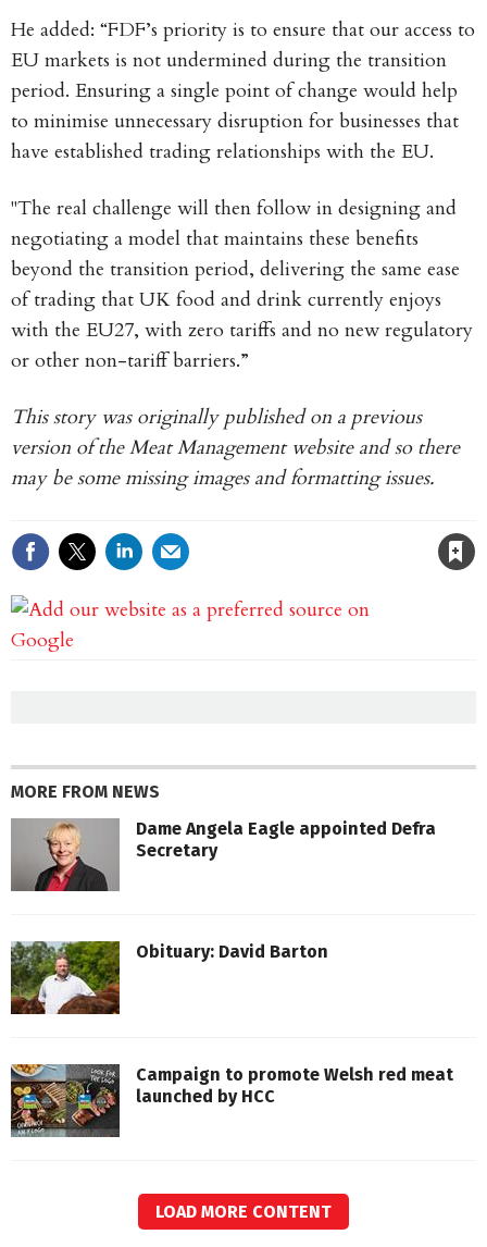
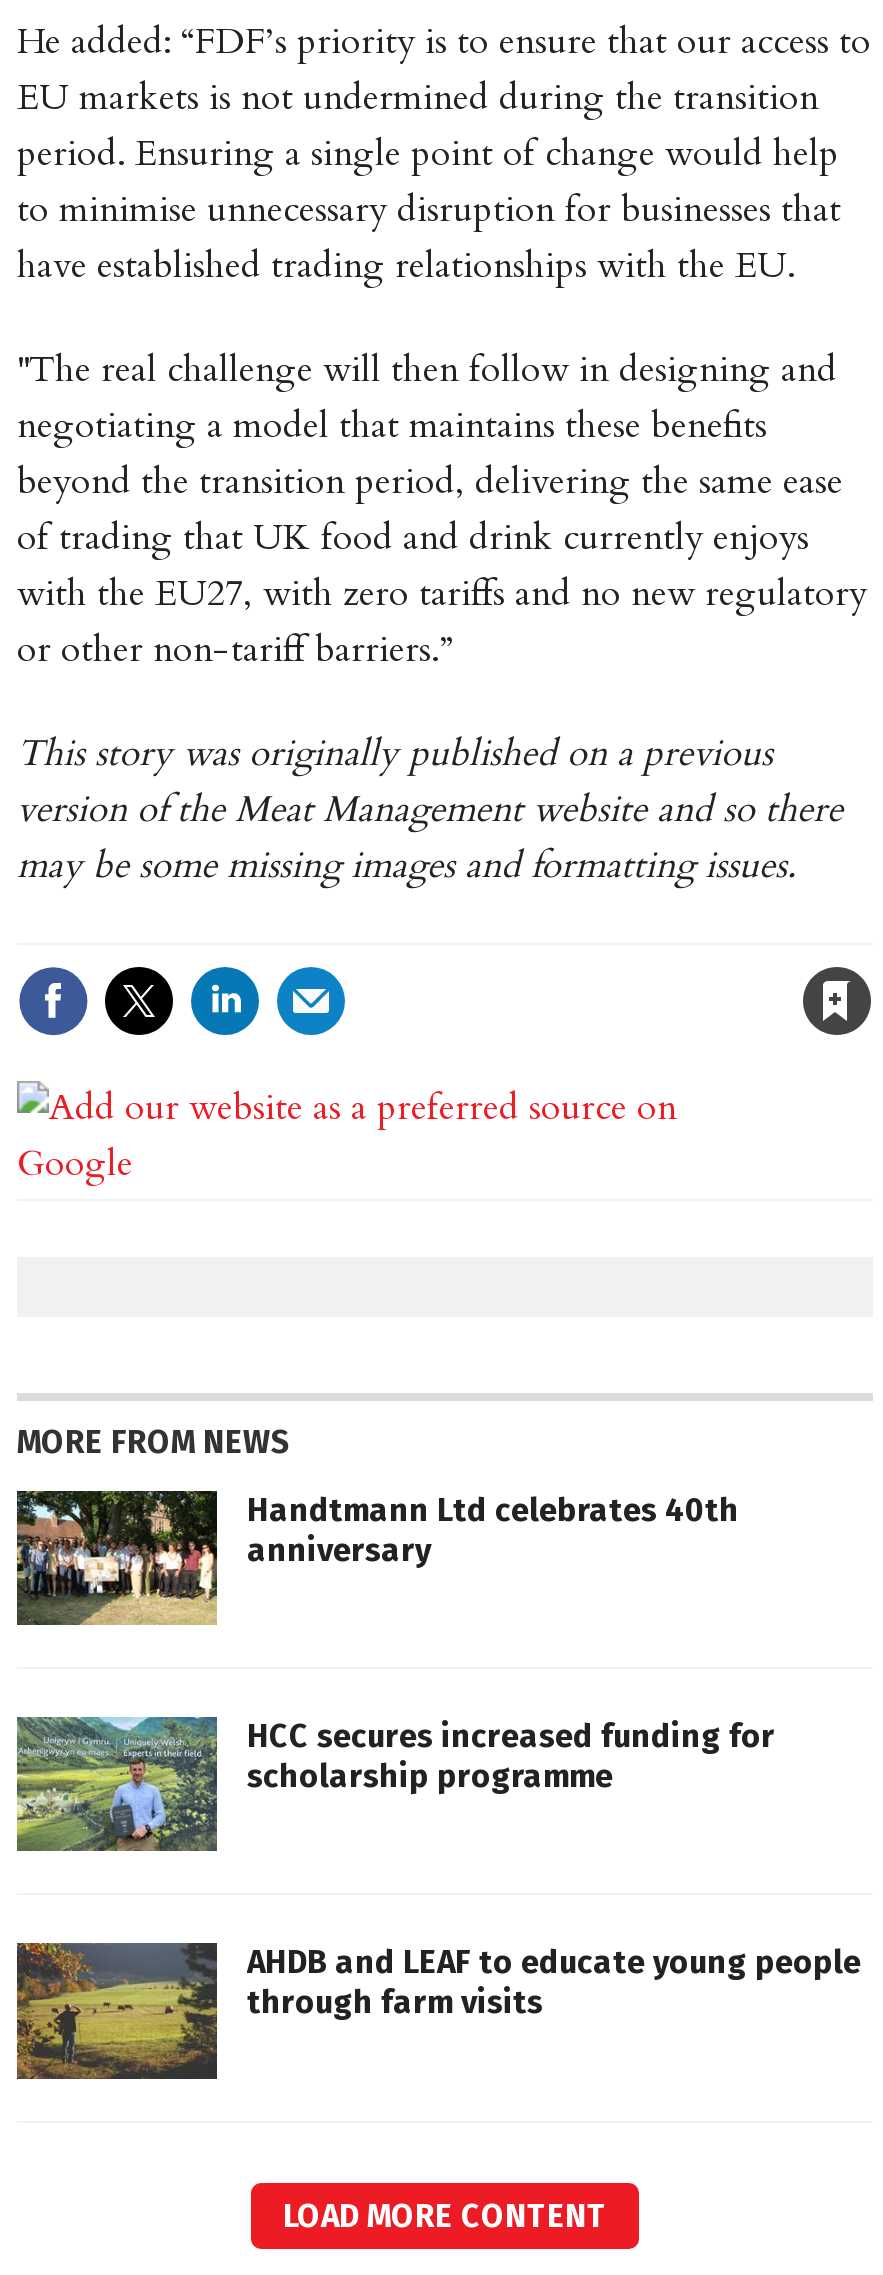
[11,818,436,892] [image] | Dame Angela Eagle appointed Defra | Secretary -> [17,1491,739,1627] [image] | Handtmann Ltd celebrates 40th | anniversary
[10,940,328,1015] [image] | Obituary: David Barton -> [15,1715,775,1853] [image] | HCC secures increased funding for | scholarship programme
[10,1063,453,1138] [image] | Campaign to promote Welsh red meat | launched by HCC -> [15,1941,861,2081] [image] | AHDB and LEAF to educate young people | through farm visits

